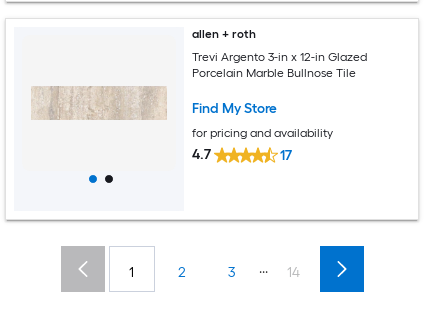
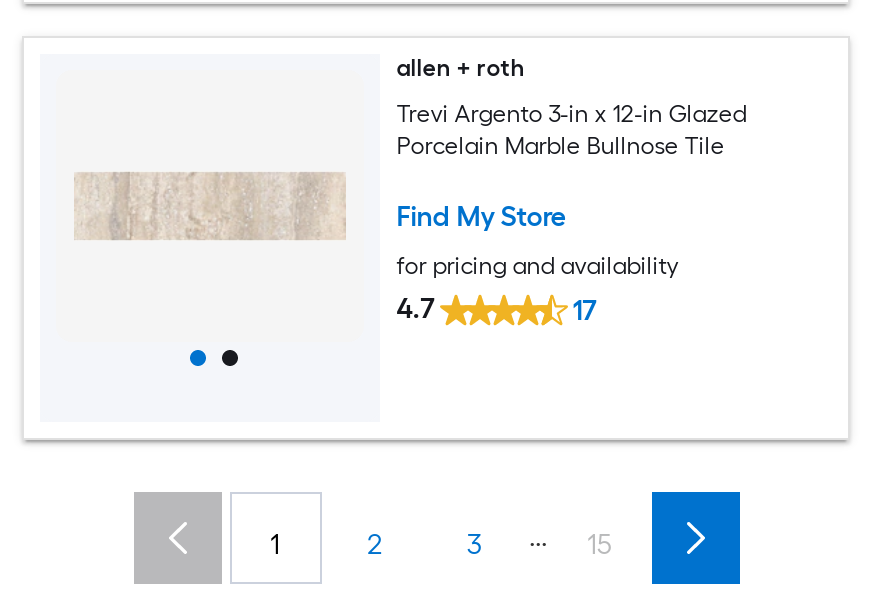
[287,264,300,281] 14 -> [587,528,611,562] 15

